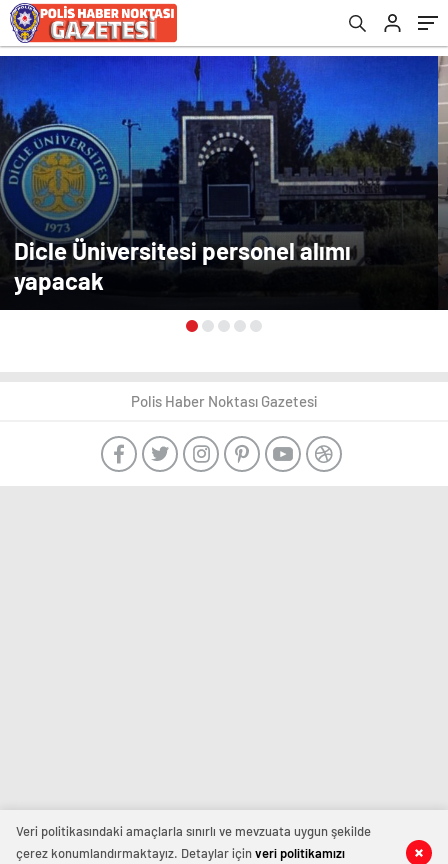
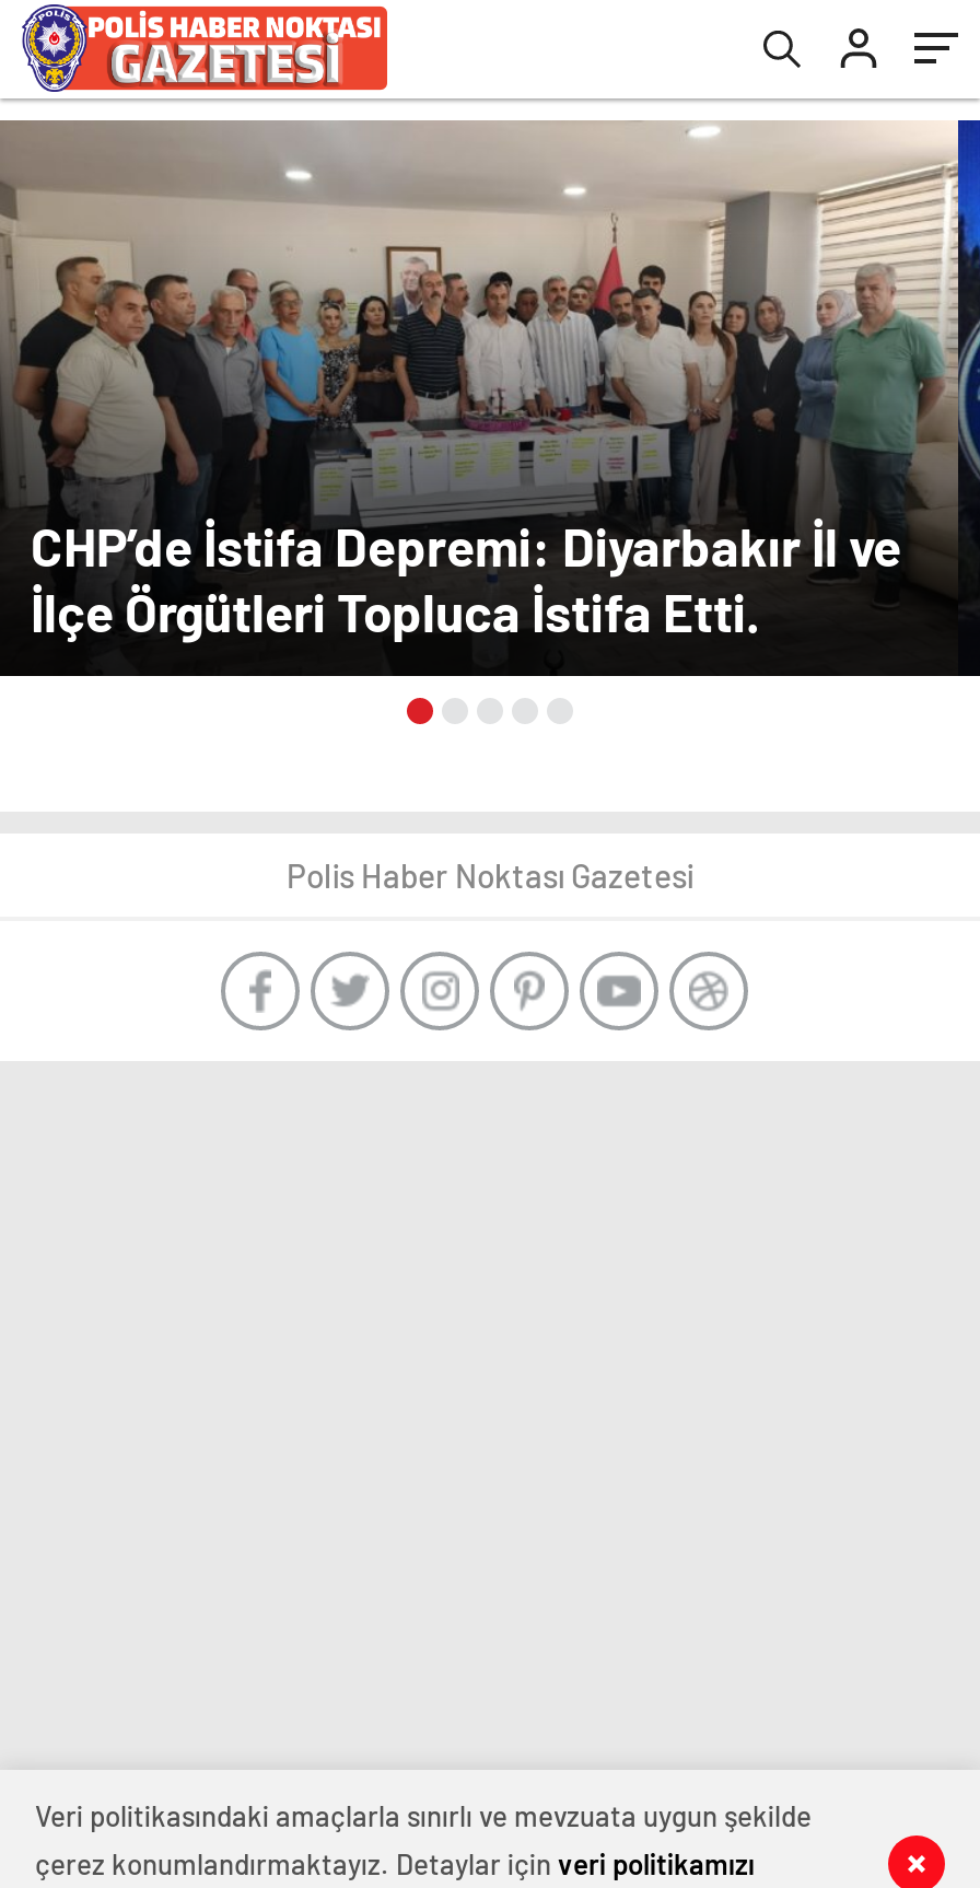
[3,55,445,295] [image] | Dicle Üniversitesi personel alımı | yapacak -> [7,118,973,643] [image] | CHP’de İstifa Depremi: Diyarbakır İl ve | İlçe Örgütleri Topluca İstifa Etti.

